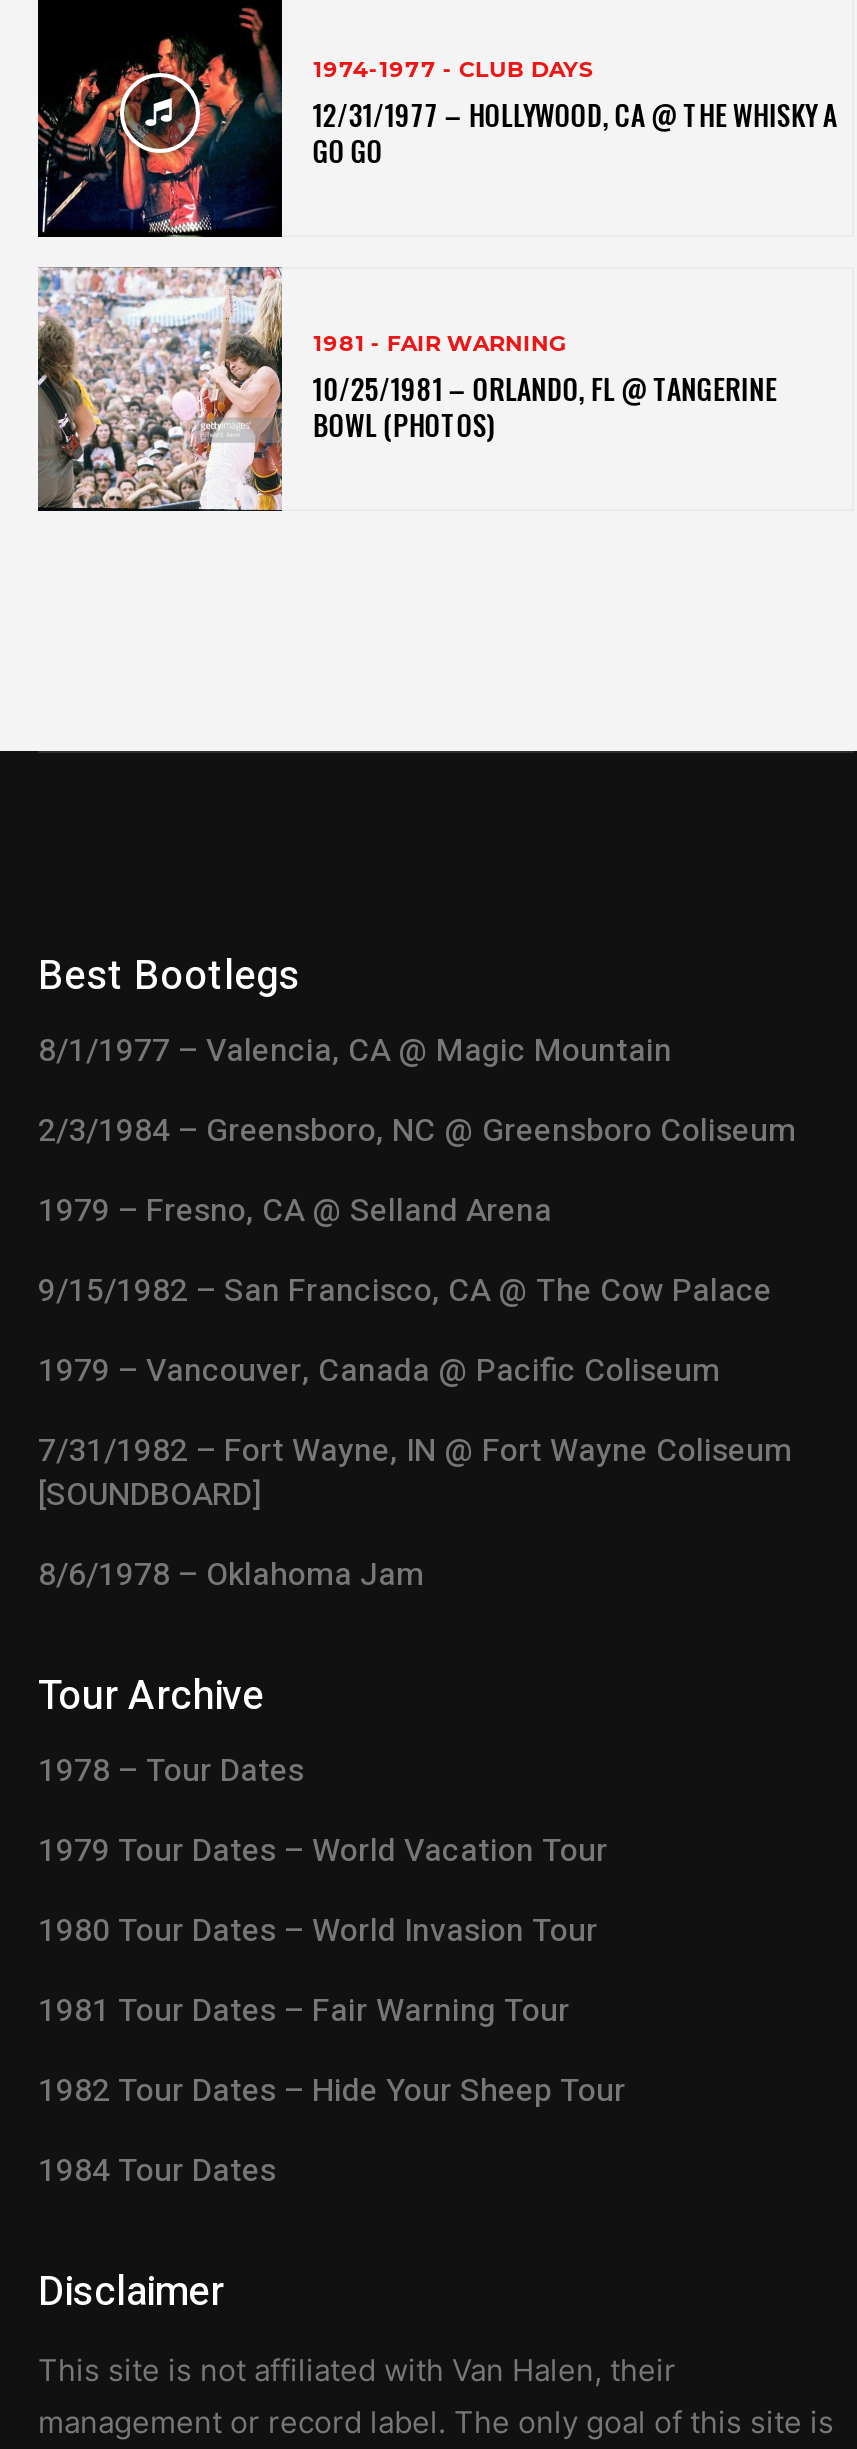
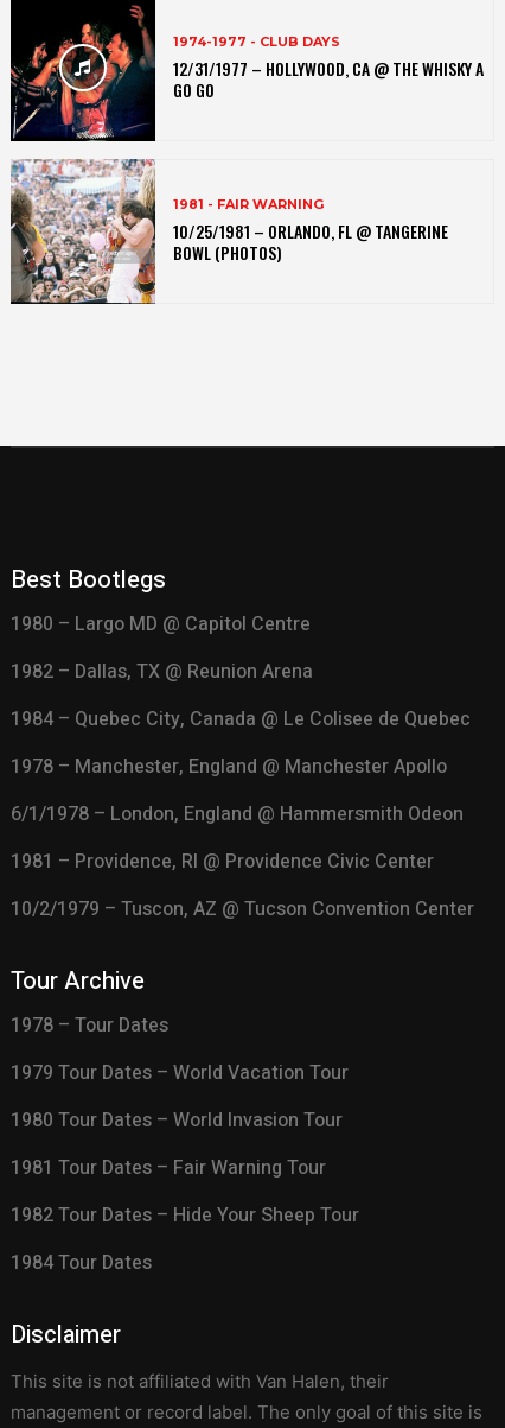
[38,1027,672,1075] 8/1/1977 – Valencia, CA @ Magic Mountain -> [11,610,311,639] 1980 – Largo MD @ Capitol Centre
[38,1107,796,1155] 2/3/1984 – Greensboro, NC @ Greensboro Coliseum -> [11,657,313,686] 1982 – Dallas, TX @ Reunion Arena
[38,1187,552,1235] 1979 – Fresno, CA @ Selland Arena -> [11,705,471,733] 1984 – Quebec City, Canada @ Le Colisee de Quebec
[38,1267,772,1315] 9/15/1982 – San Francisco, CA @ The Cow Palace -> [11,752,447,781] 1978 – Manchester, England @ Manchester Apollo
[38,1347,720,1395] 1979 – Vancouver, Canada @ Pacific Coliseum -> [11,800,464,828] 6/1/1978 – London, England @ Hammersmith Odeon
[38,1427,792,1519] 7/31/1982 – Fort Wayne, IN @ Fort Wayne Coliseum | [SOUNDBOARD] -> [11,847,434,876] 1981 – Providence, RI @ Providence Civic Center
[38,1551,424,1599] 8/6/1978 – Oklahoma Jam -> [11,895,474,923] 10/2/1979 – Tuscon, AZ @ Tucson Convention Center

